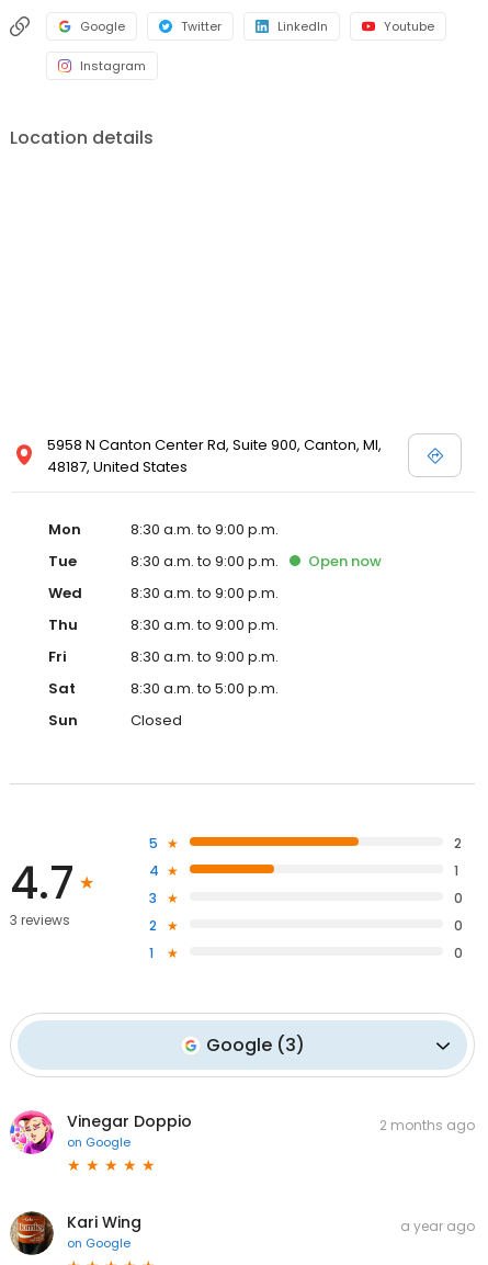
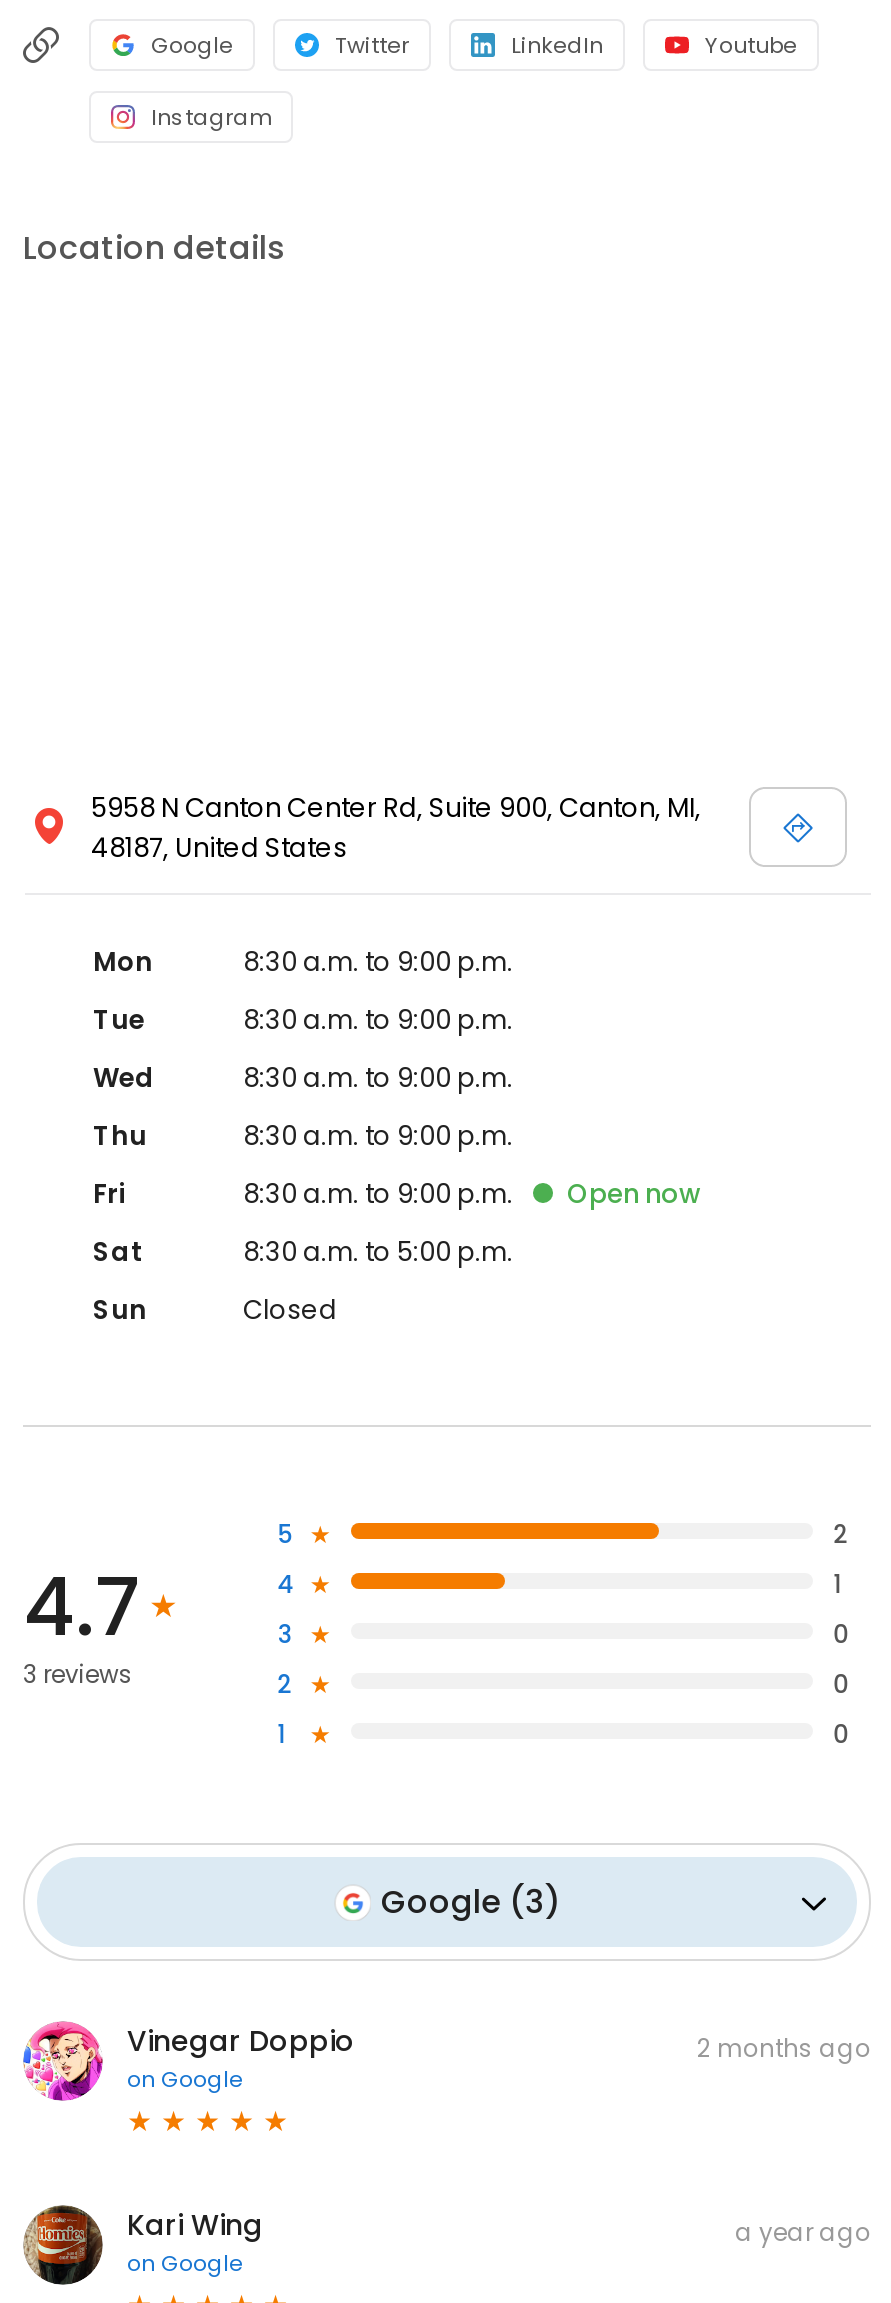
moved [308,551,382,572] -> [567,1175,701,1213]: Open now

